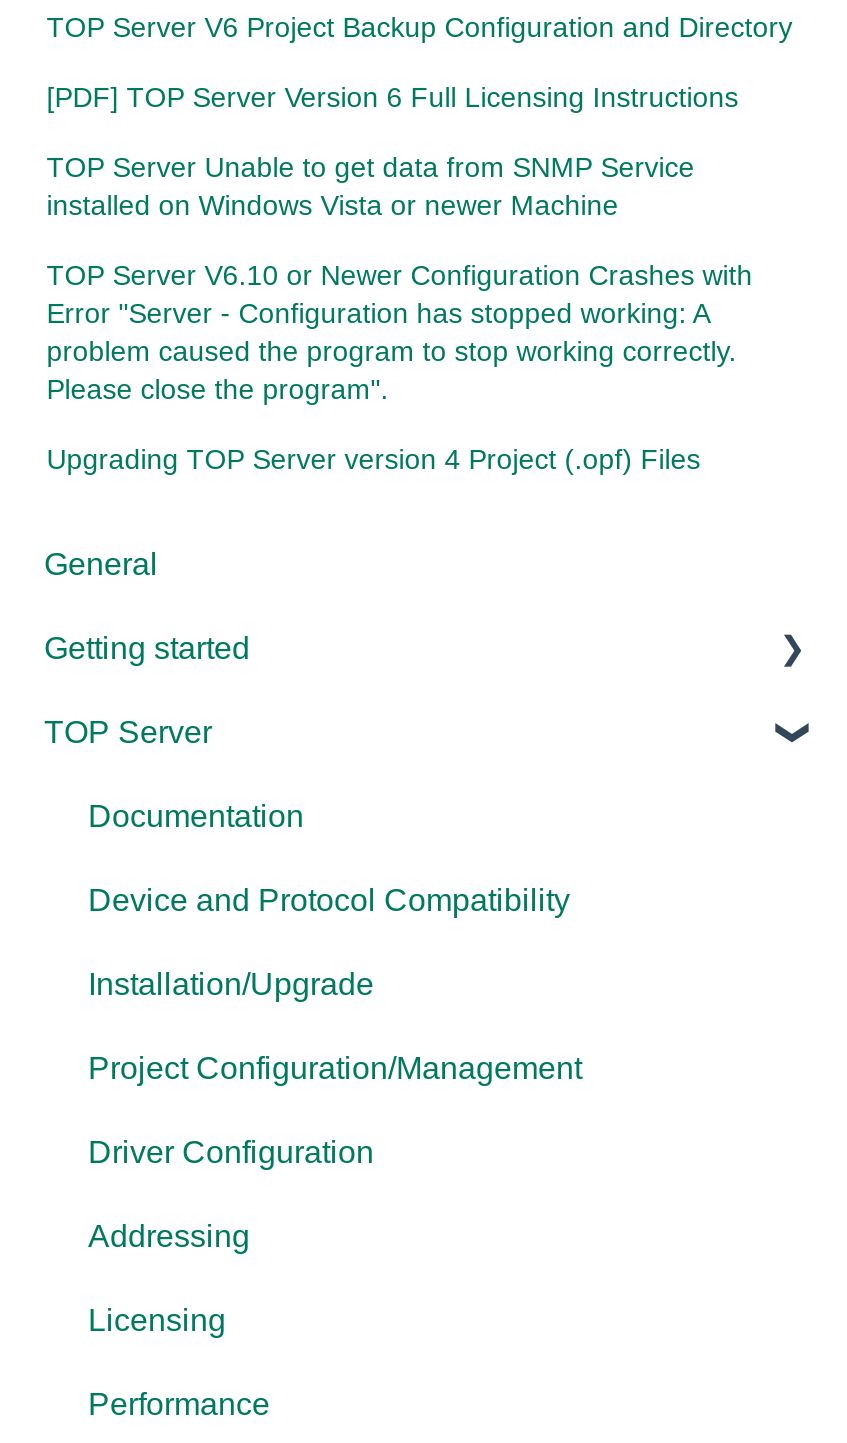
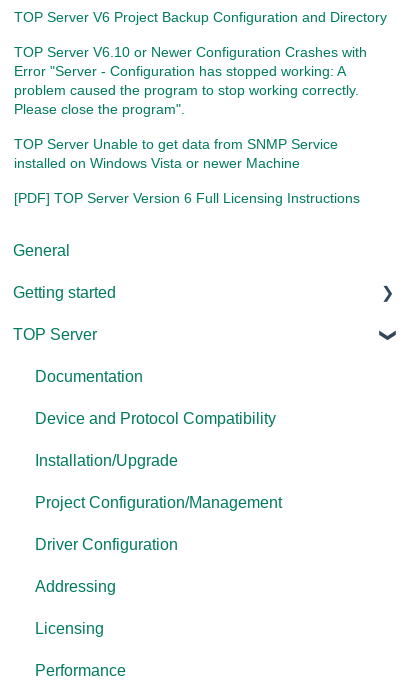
moved [46,81,738,221] -> [14,136,360,206]: TOP Server Unable to get data from SNMP Service | installed on Windows Vista or newer Machine | [PDF] TOP Server Version 6 Full Licensing Instructions
moved [46,259,752,405] -> [14,44,367,117]: TOP Server V6.10 or Newer Configuration Crashes with | Error "Server - Configuration has stopped working: A | problem caused the program to stop working correctly. | Please close the program".
[46,443,700,475] Upgrading TOP Server version 4 Project (.opf) Files -> none

